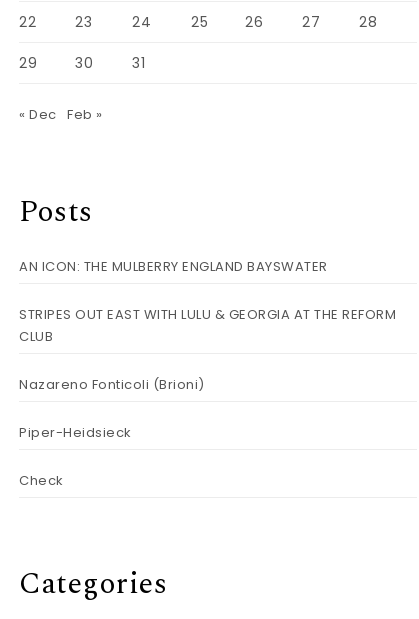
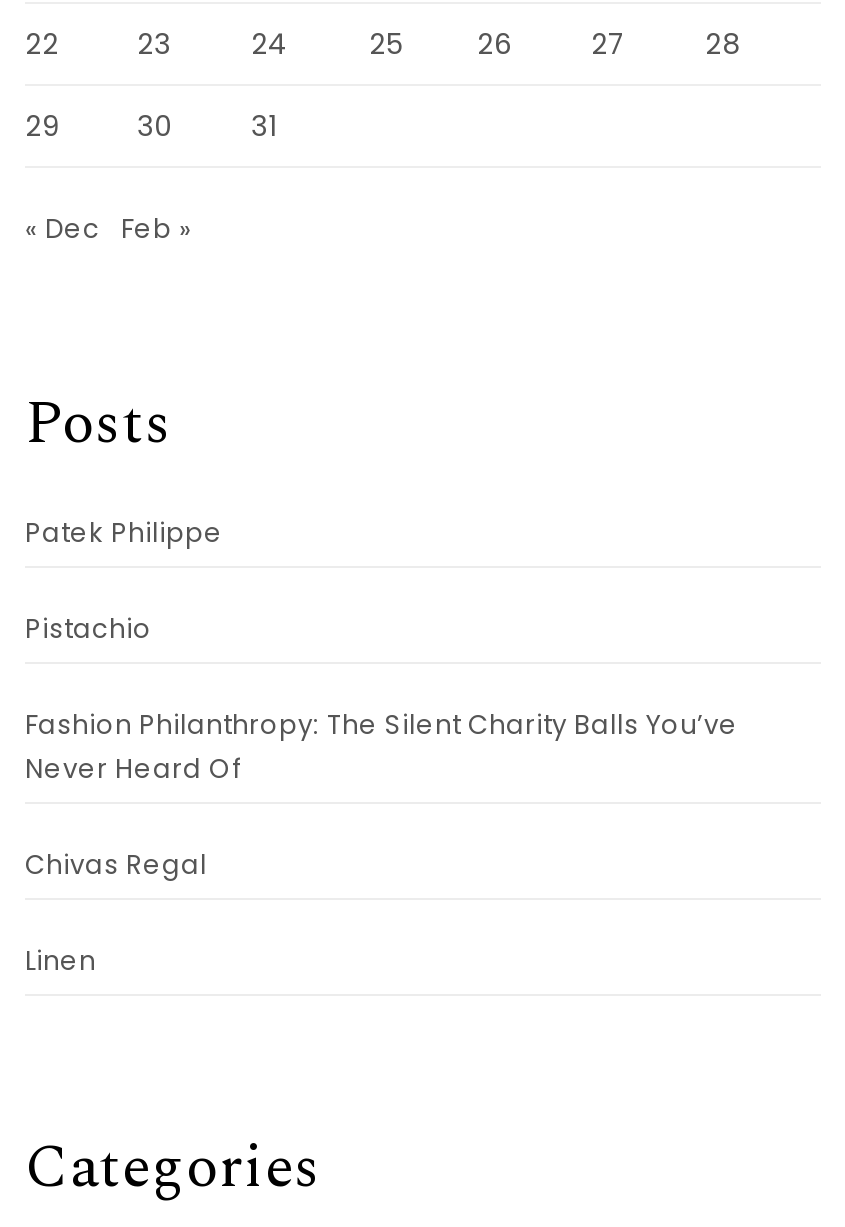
[19,256,327,275] AN ICON: THE MULBERRY ENGLAND BAYSWATER -> [25,513,223,551] Patek Philippe
[19,304,396,345] STRIPES OUT EAST WITH LULU & GEORGIA AT THE REFORM | CLUB -> [25,609,152,647] Pistachio
[19,374,204,393] Nazareno Fonticoli (Brioni) -> [25,705,738,787] Fashion Philanthropy: The Silent Charity Balls You’ve | Never Heard Of
[19,422,131,441] Piper-Heidsieck -> [25,845,207,883] Chivas Regal
[19,470,63,489] Check -> [25,941,96,979] Linen

